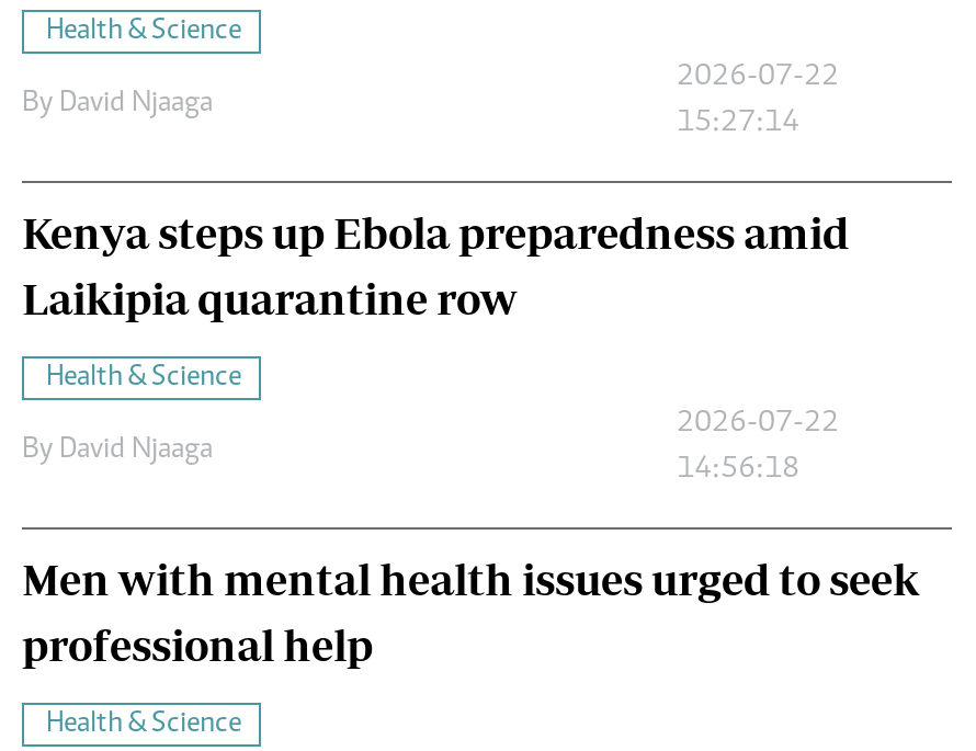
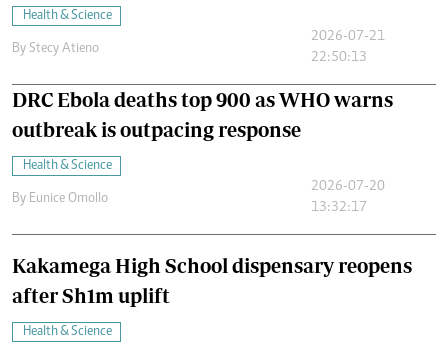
[677,62,839,93] 2026-07-22 -> [311,30,385,44] 2026-07-21
[22,89,213,120] By David Njaaga -> [12,42,99,56] By Stecy Atieno
[677,109,800,139] 15:27:14 -> [311,51,367,65] 22:50:13
[22,207,849,323] Kenya steps up Ebola preparedness amid | Laikipia quarantine row -> [12,88,393,141] DRC Ebola deaths top 900 as WHO warns | outbreak is outpacing response
[677,409,839,440] 2026-07-22 -> [311,180,385,194] 2026-07-20
[22,435,213,466] By David Njaaga -> [12,192,108,206] By Eunice Omollo
[677,455,800,486] 14:56:18 -> [311,201,367,215] 13:32:17
[22,554,919,670] Men with mental health issues urged to seek | professional help -> [12,254,412,307] Kakamega High School dispensary reopens | after Sh1m uplift

